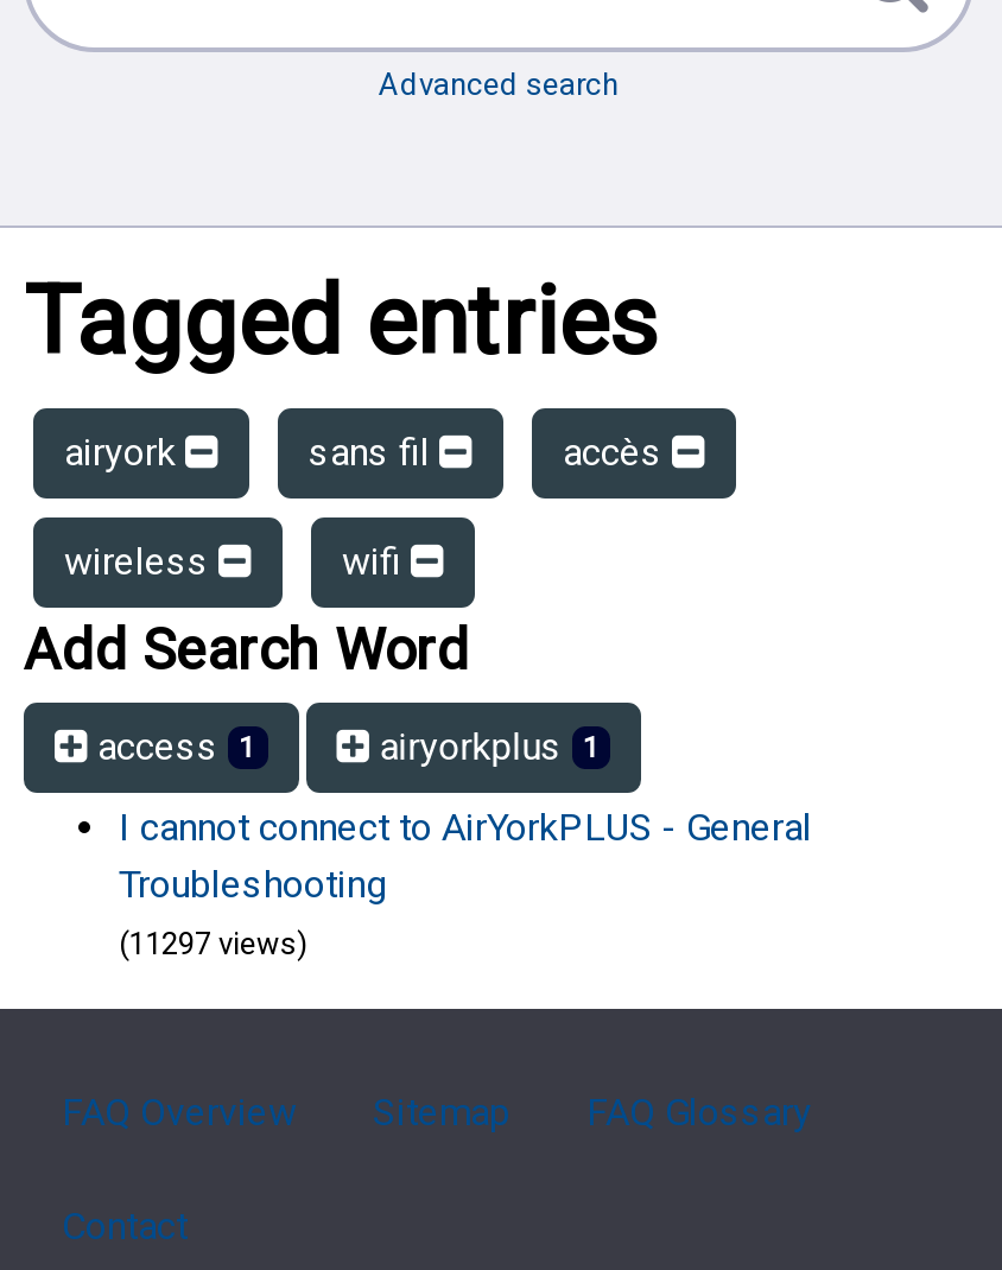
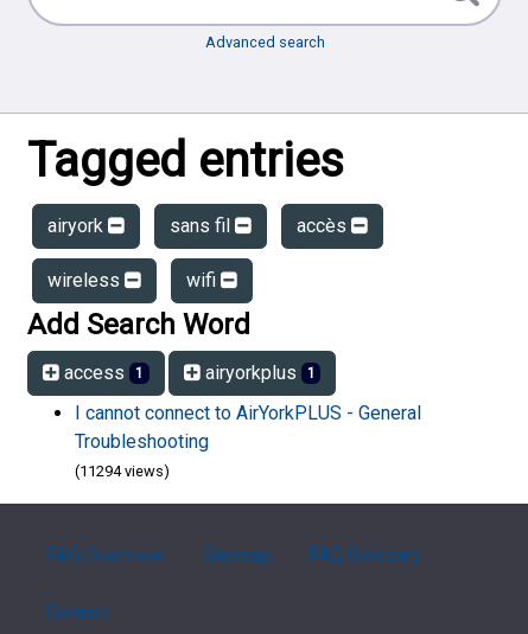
[119,926,309,962] (11297 views) -> [75,462,170,480] (11294 views)

